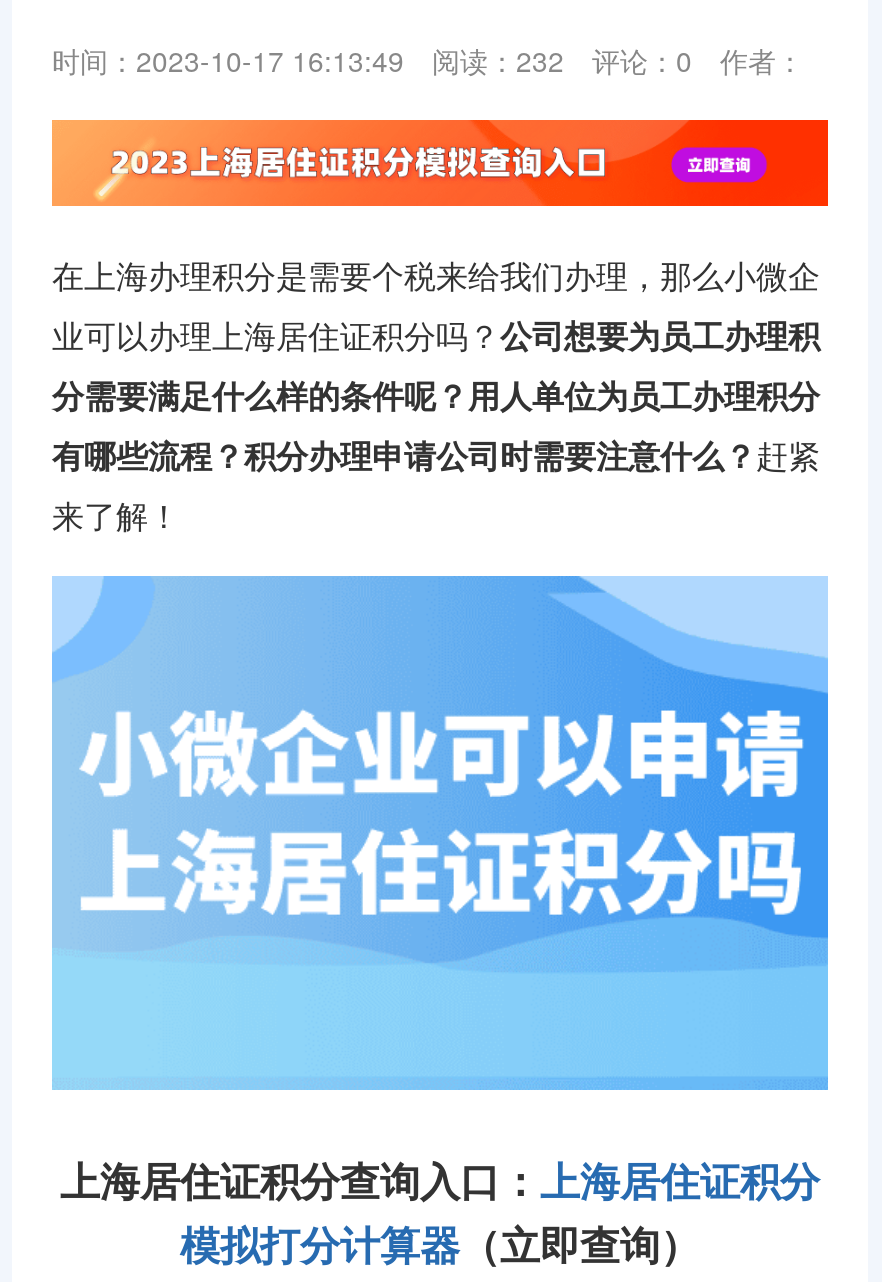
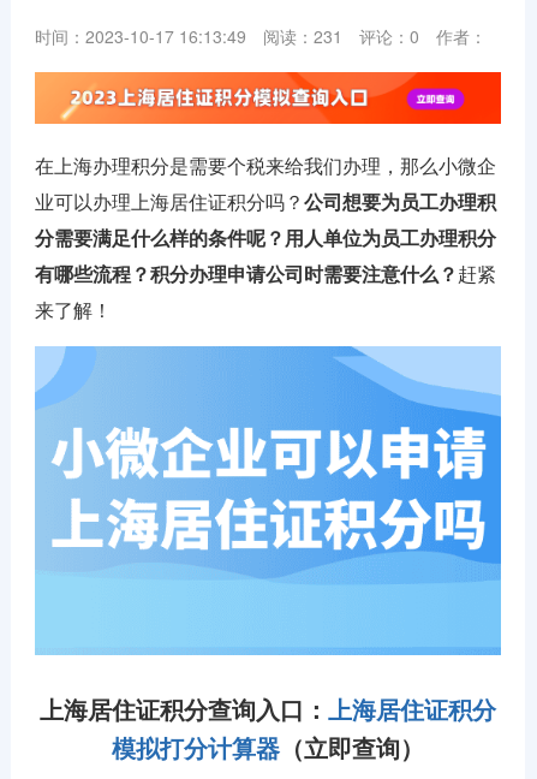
[52,40,804,80] 时间：2023-10-17 16:13:49 阅读：232 评论：0 作者： -> [35,24,487,48] 时间：2023-10-17 16:13:49 阅读：231 评论：0 作者：

